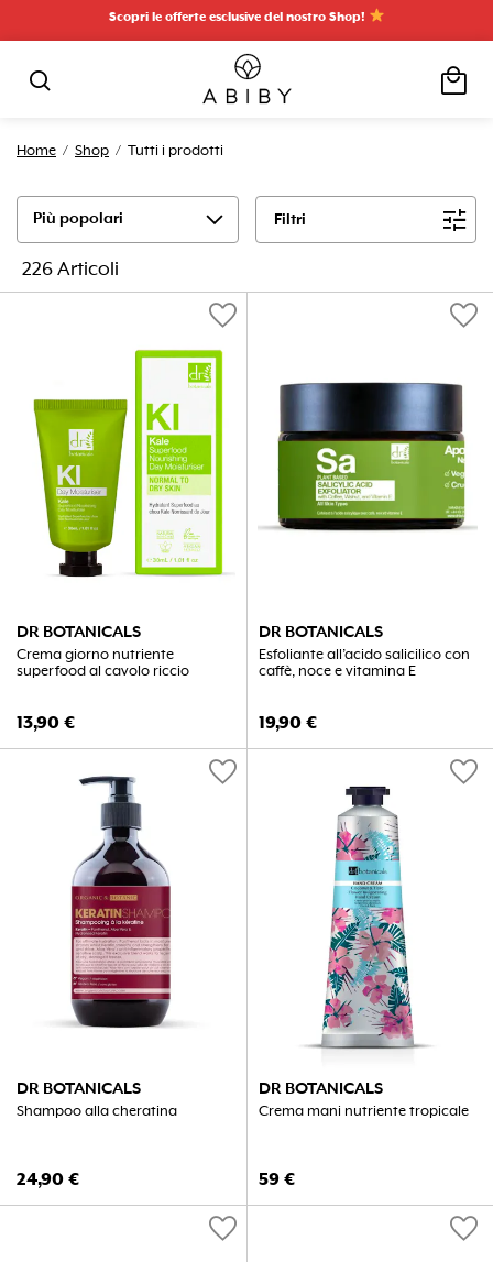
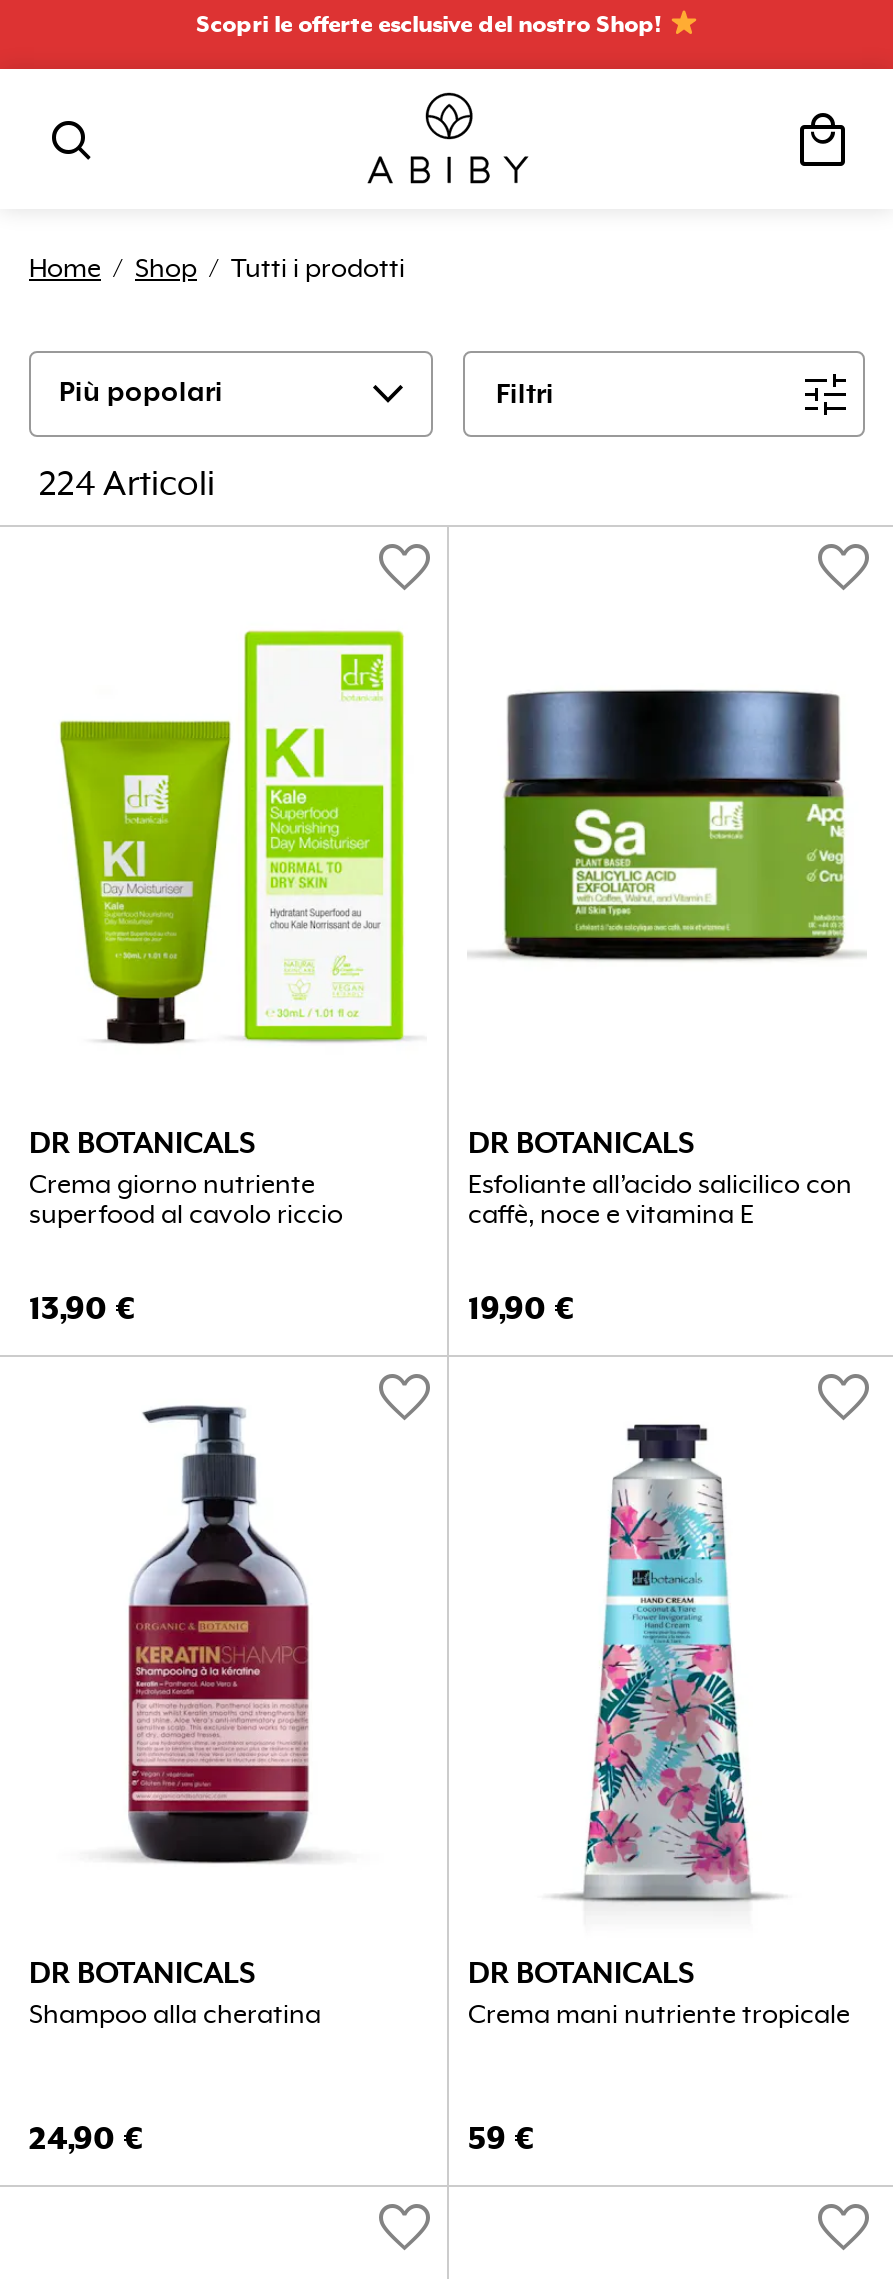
[22,259,119,281] 226 Articoli -> [39,465,215,505] 224 Articoli

